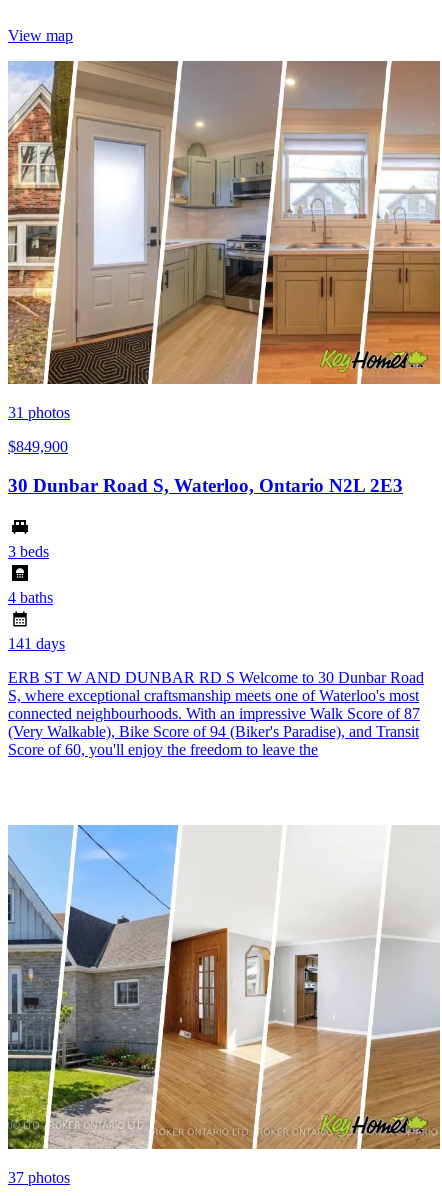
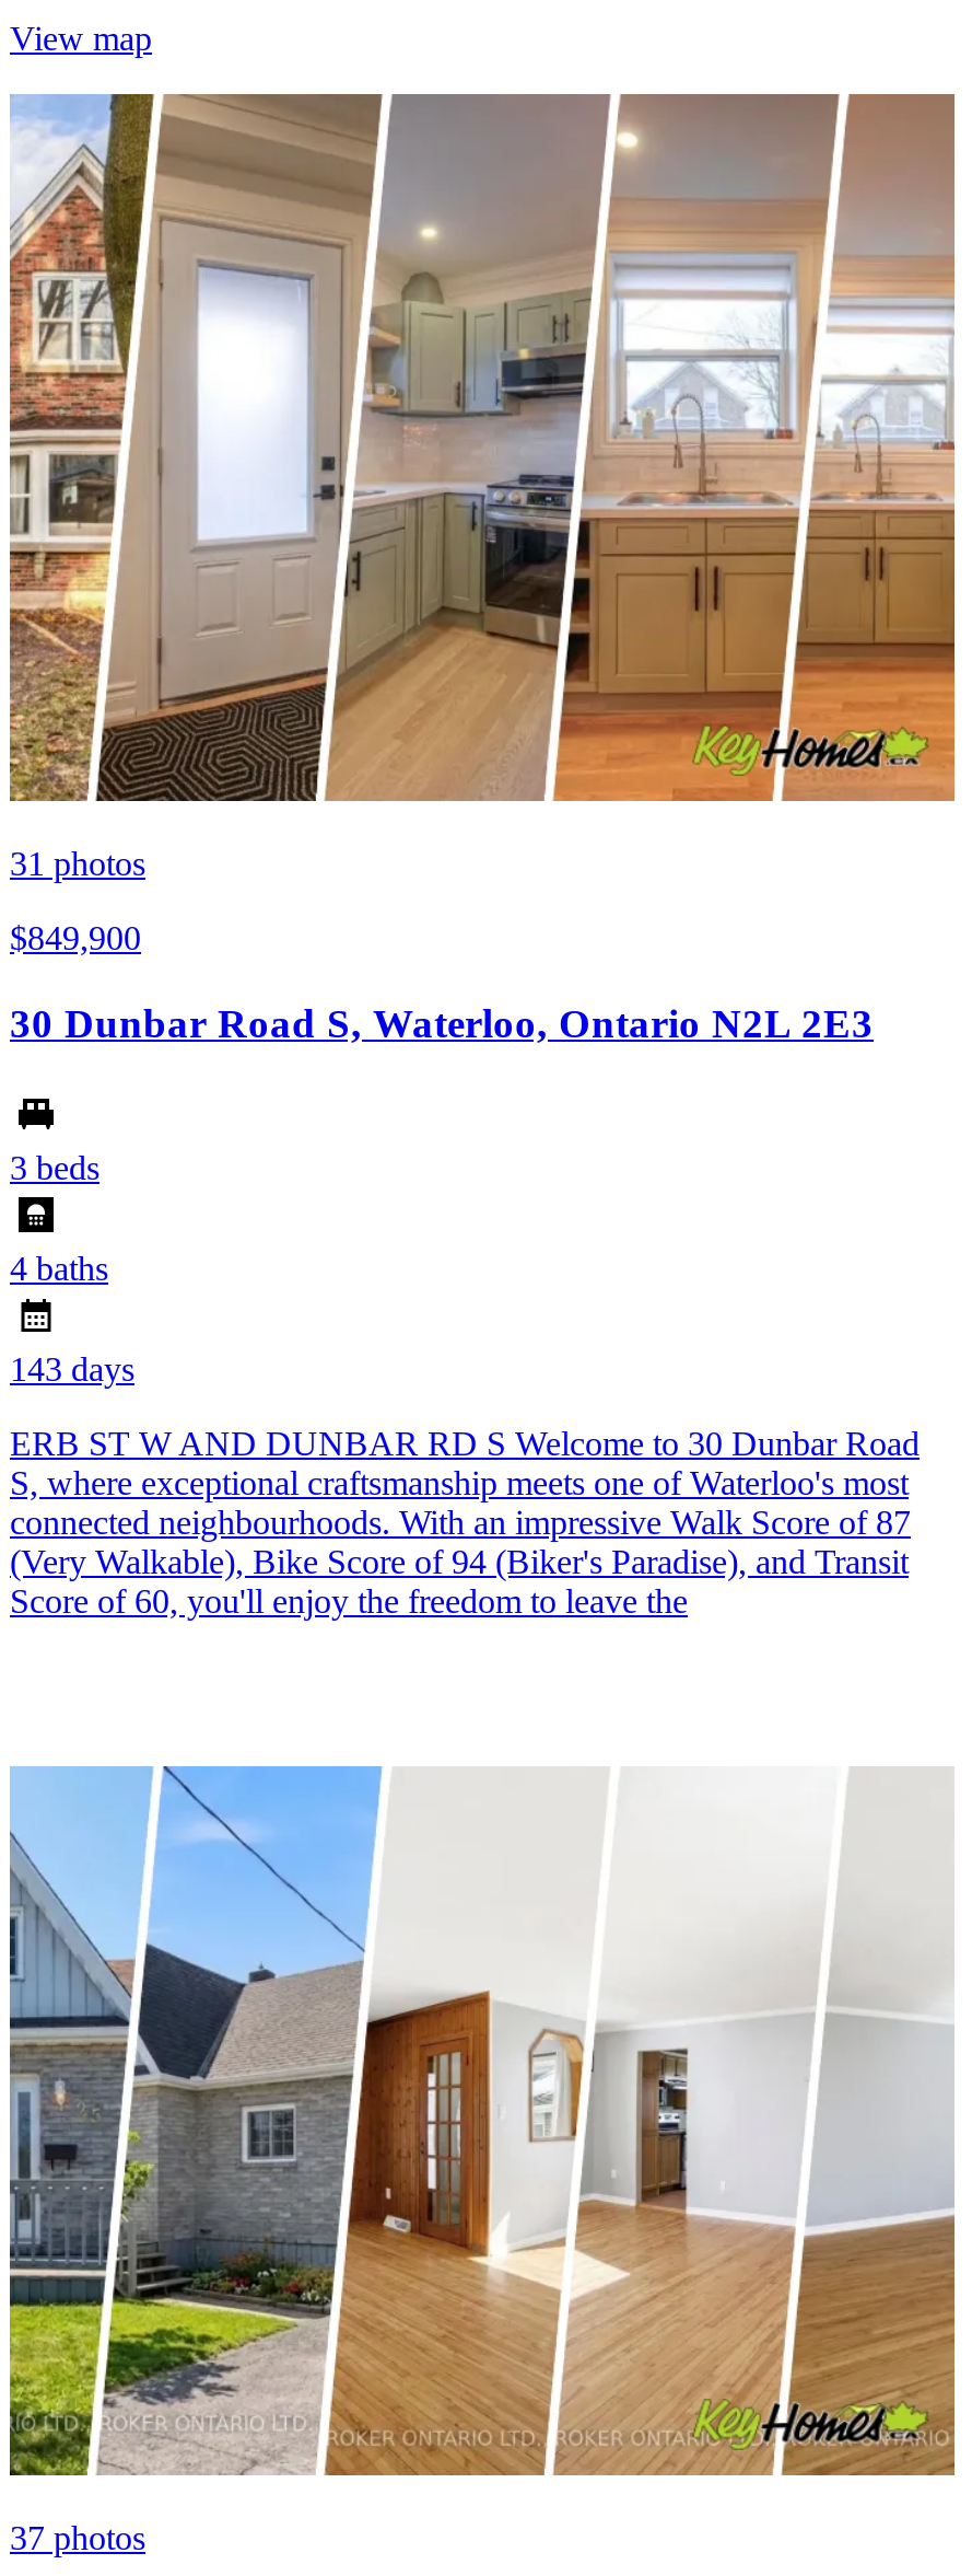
[8,635,65,652] 141 days -> [10,1351,134,1389] 143 days

